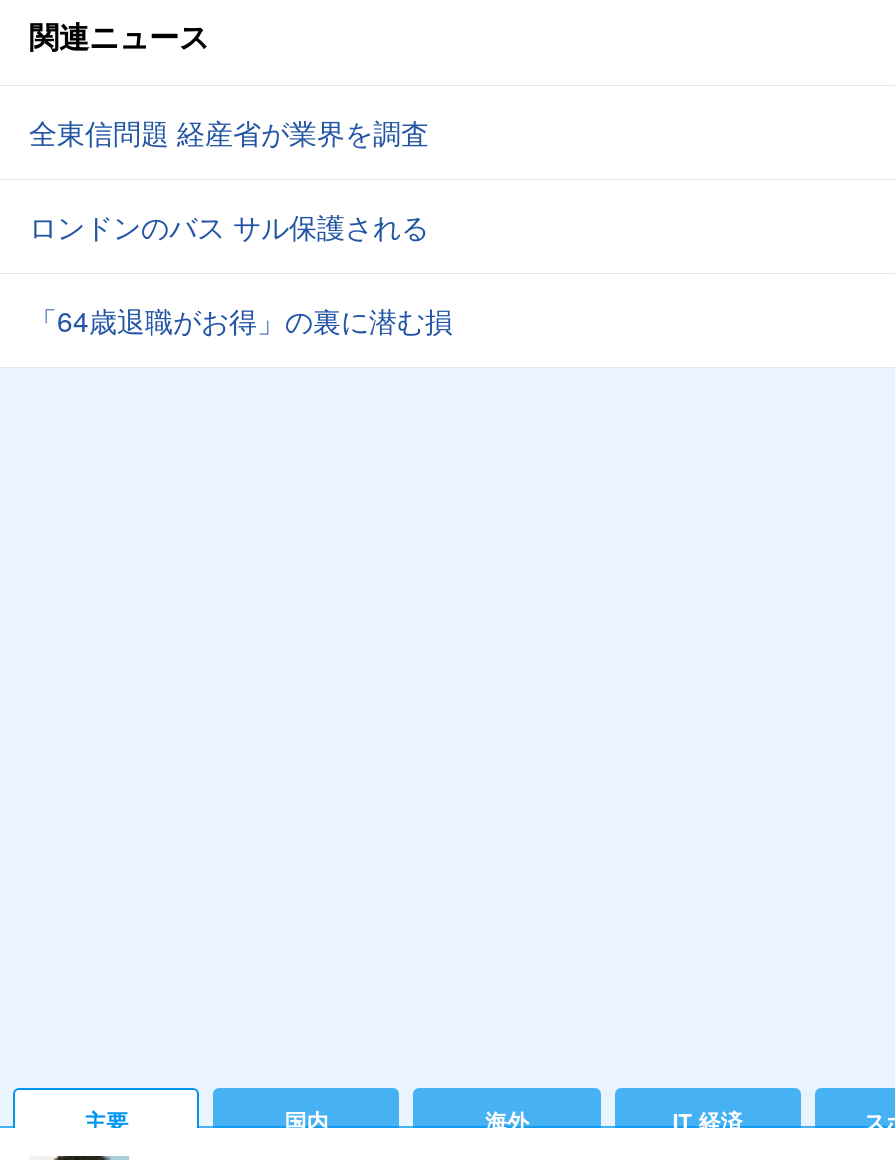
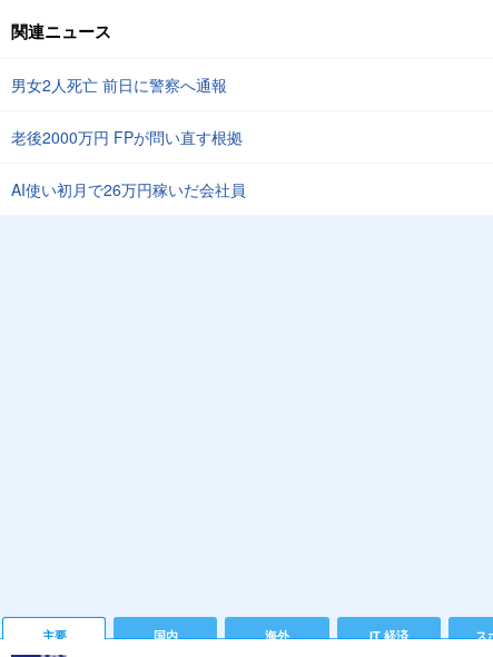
[29,112,429,152] 全東信問題 経産省が業界を調査 -> [11,73,227,96] 男女2人死亡 前日に警察へ通報
[29,206,429,246] ロンドンのバス サル保護される -> [11,126,243,148] 老後2000万円 FPが問い直す根拠
[29,300,453,340] 「64歳退職がお得」の裏に潜む損 -> [11,178,246,200] AI使い初月で26万円稼いだ会社員

